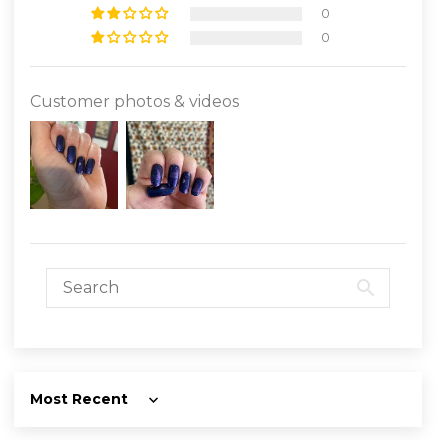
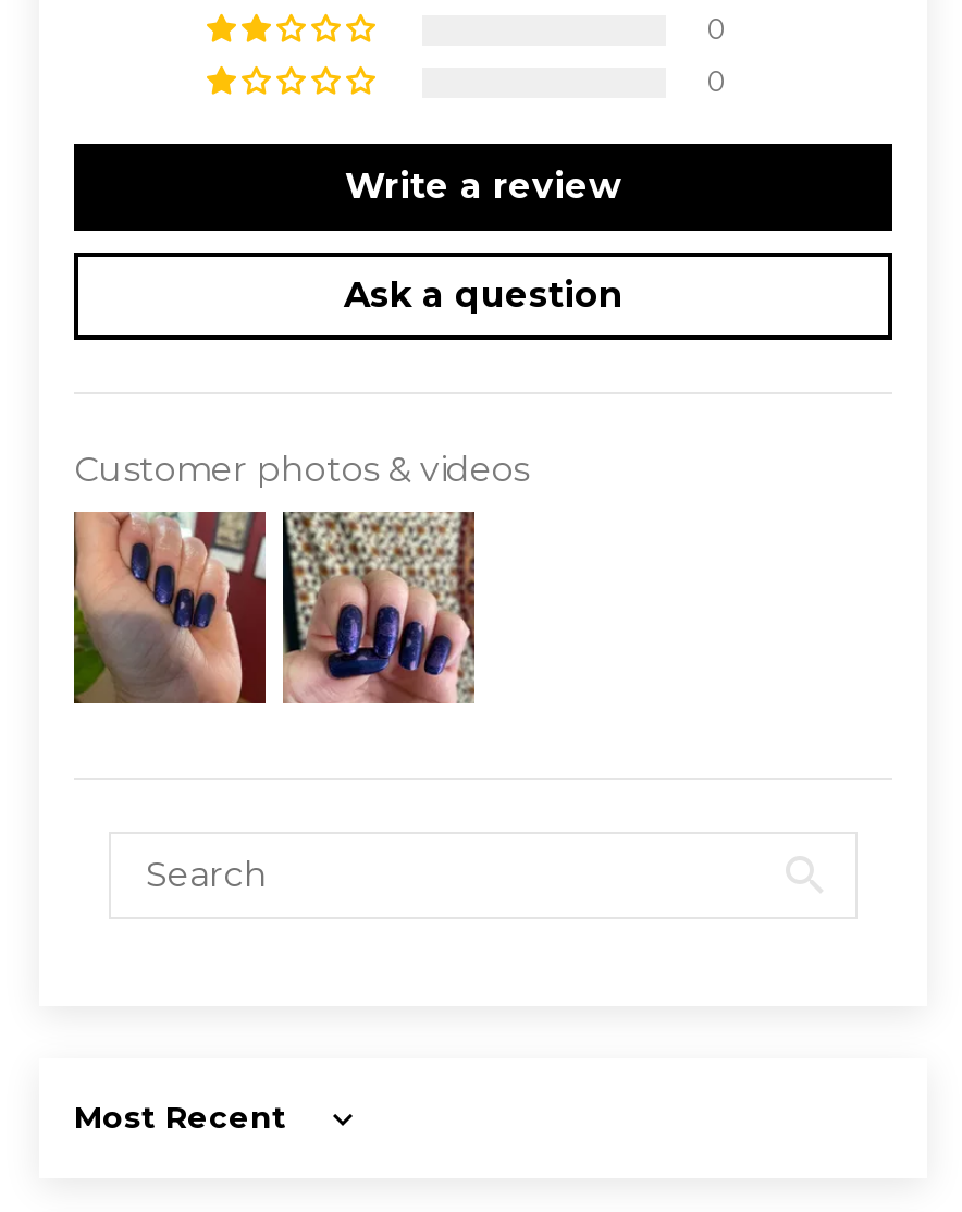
none -> [344,166,622,316] Write a review | Ask a question

